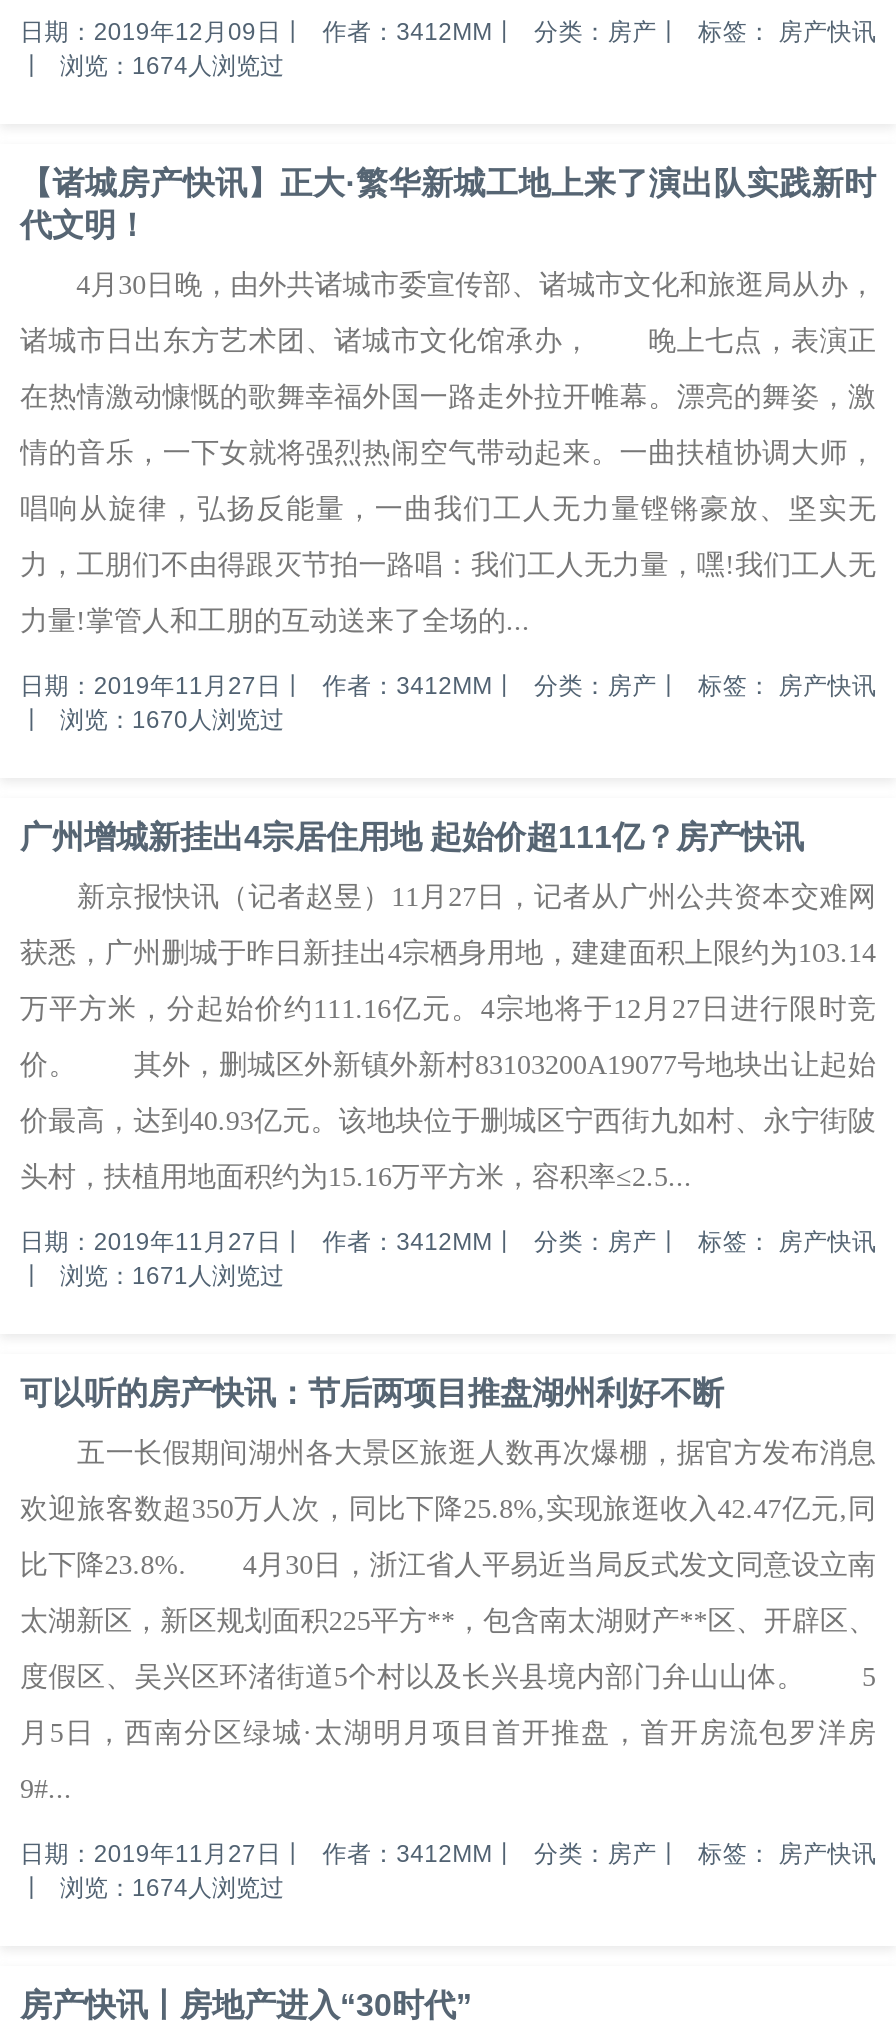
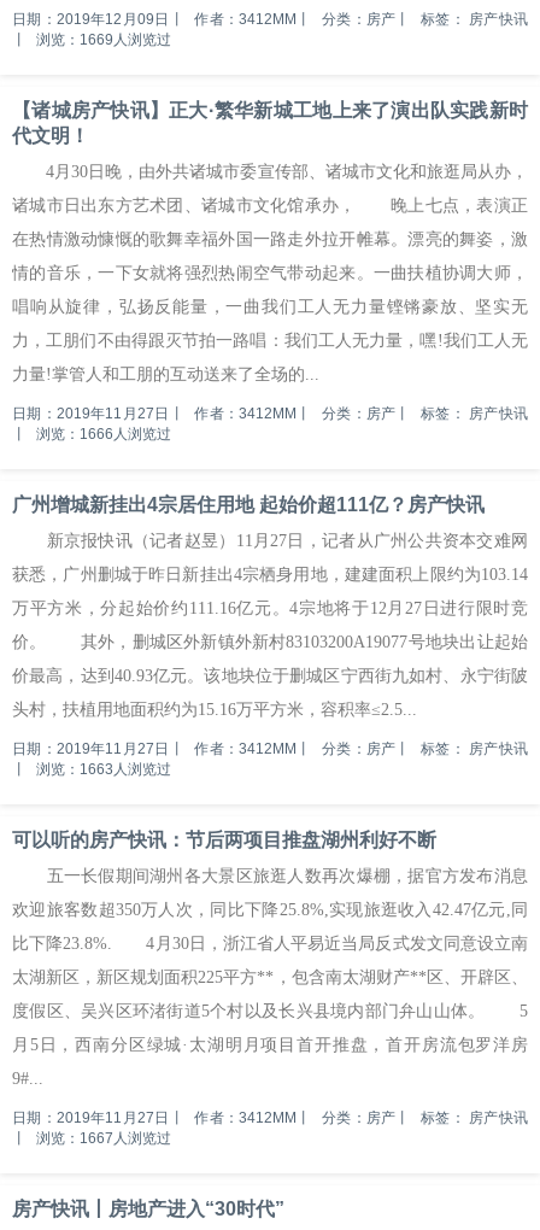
[20,52,284,80] 丨 浏览：1674人浏览过 -> [12,31,171,48] 丨 浏览：1669人浏览过
[20,706,284,734] 丨 浏览：1670人浏览过 -> [12,426,171,443] 丨 浏览：1666人浏览过
[20,1262,284,1290] 丨 浏览：1671人浏览过 -> [12,761,171,778] 丨 浏览：1663人浏览过
[20,1874,284,1902] 丨 浏览：1674人浏览过 -> [12,1130,171,1147] 丨 浏览：1667人浏览过

